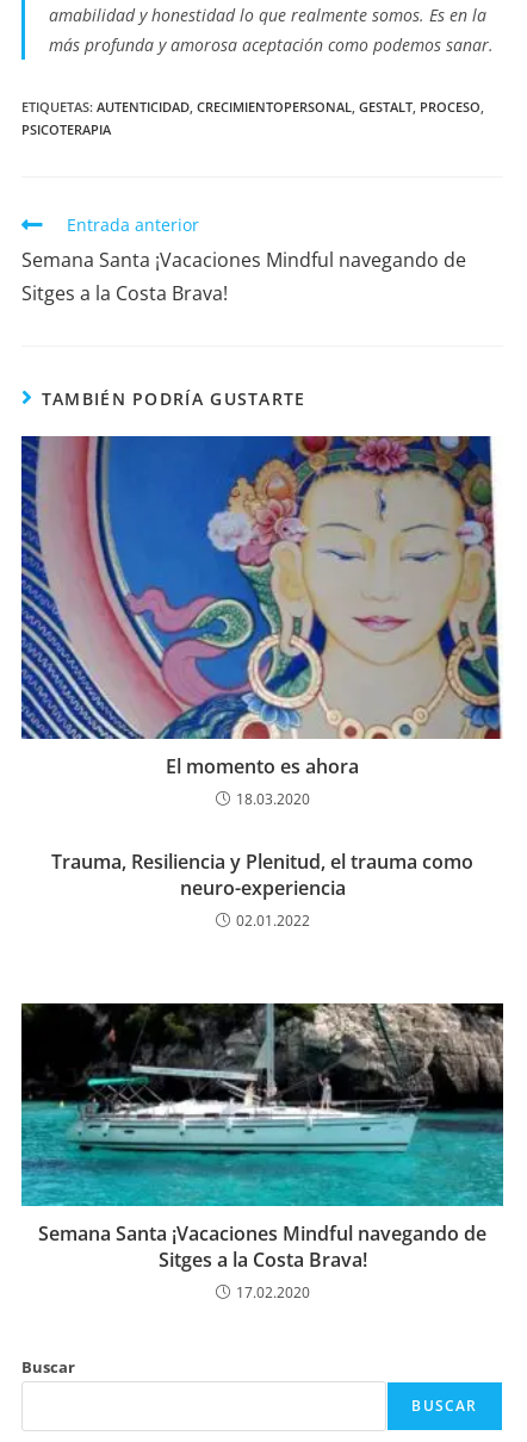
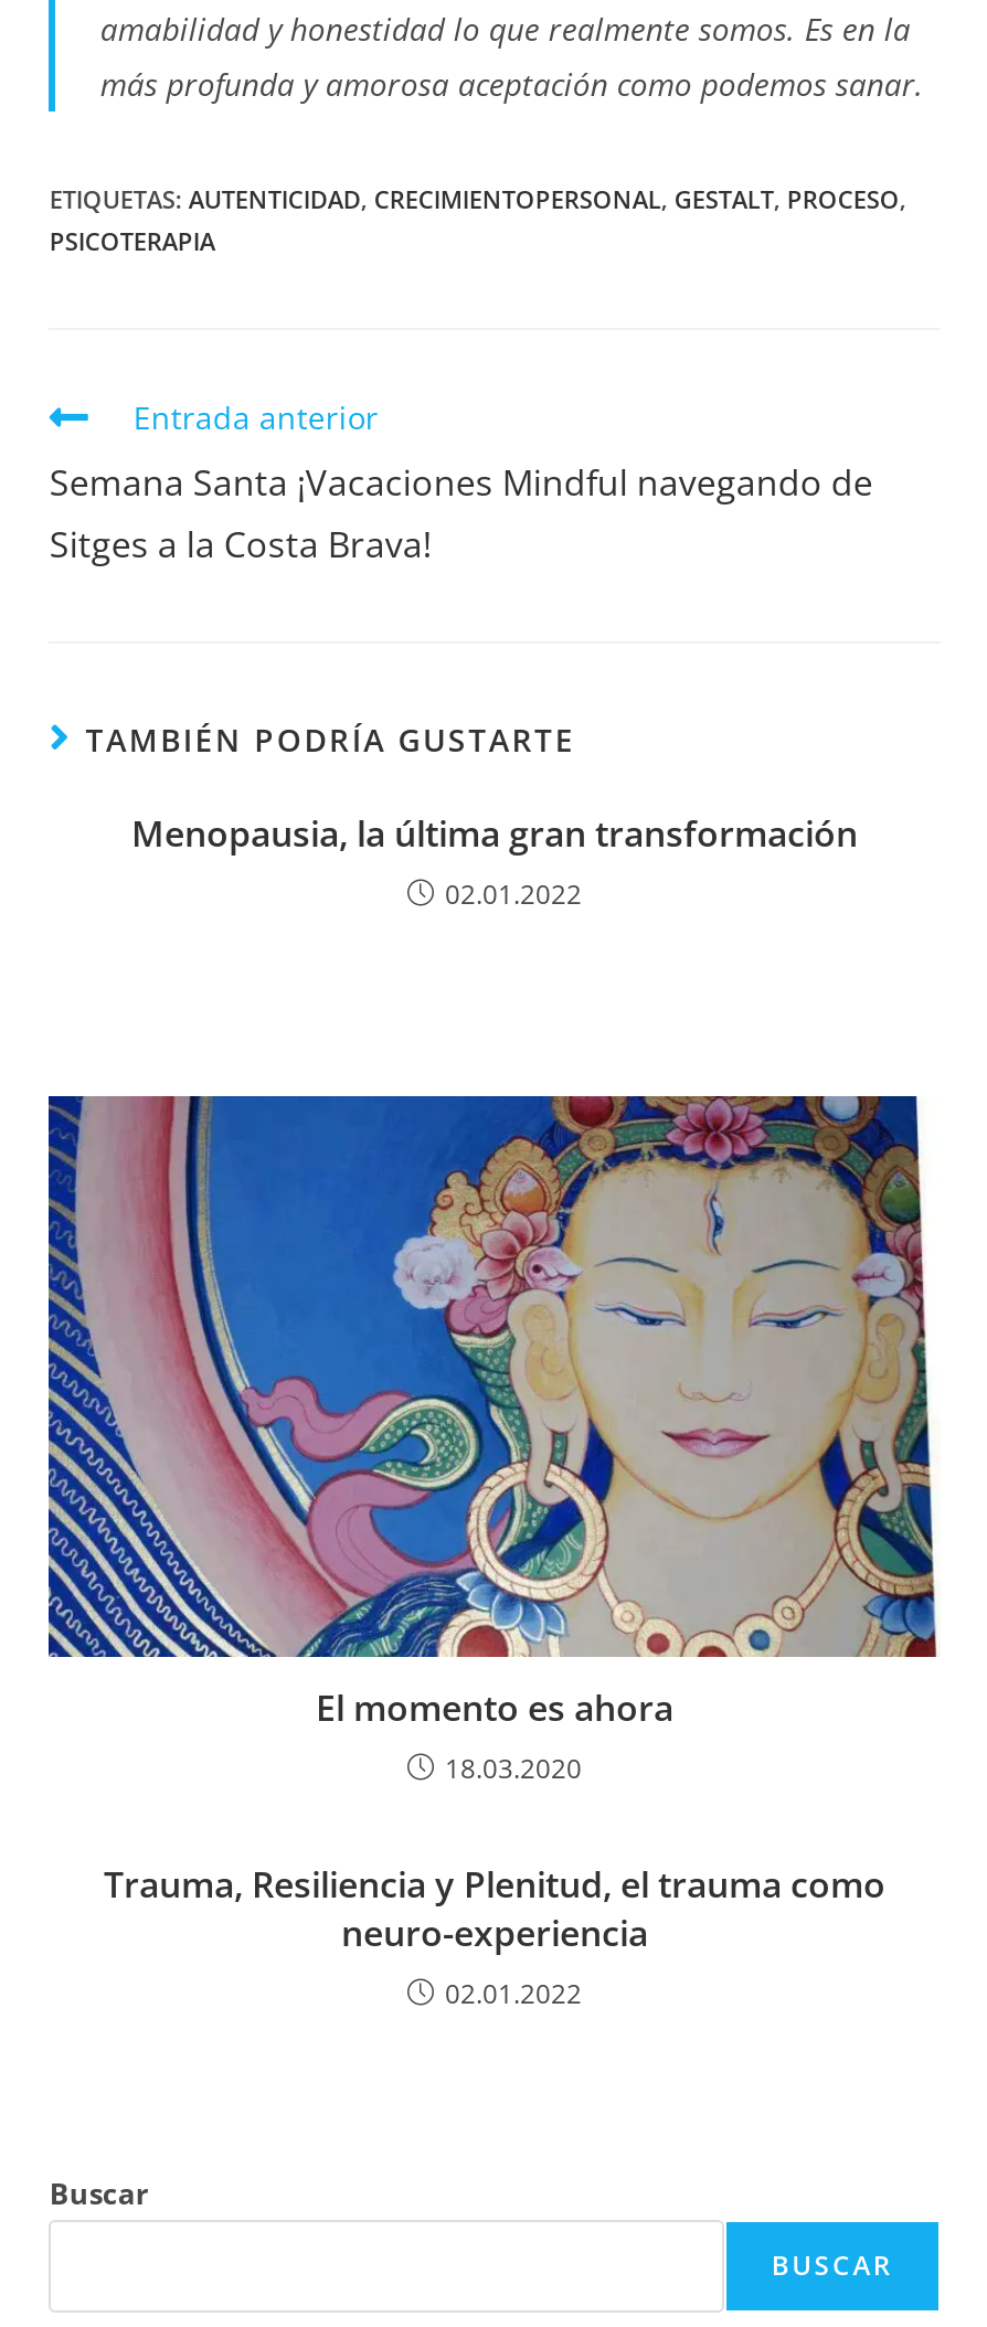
none -> [131,808,858,912] Menopausia, la última gran transformación | 02.01.2022
moved [19,434,504,931] -> [44,1091,943,2012]: [image] | El momento es ahora | 18.03.2020 | Trauma, Resiliencia y Plenitud, el trauma como | neuro-experiencia | 02.01.2022
[20,1002,504,1302] [image] | Semana Santa ¡Vacaciones Mindful navegando de | Sitges a la Costa Brava! | 17.02.2020 -> none

